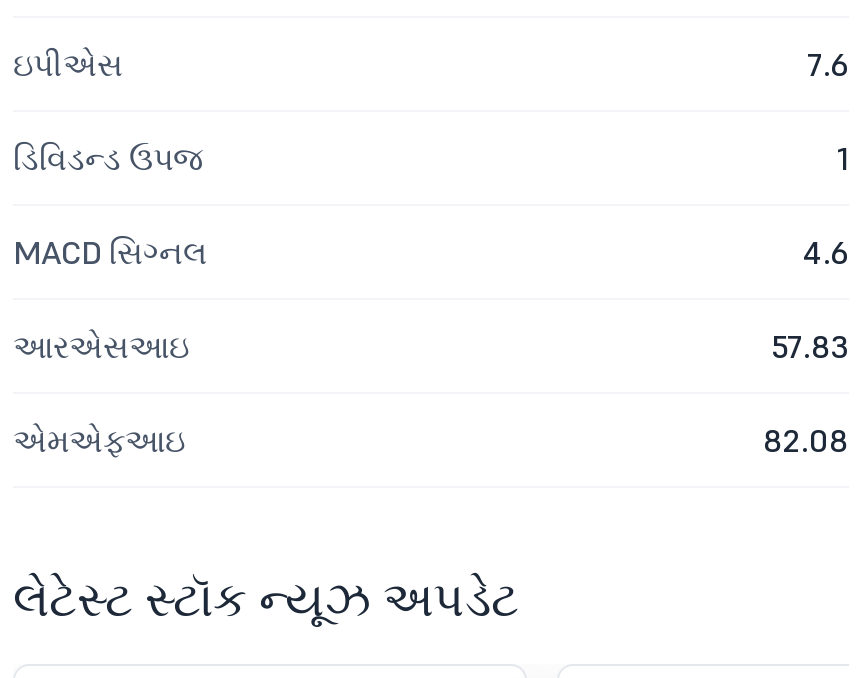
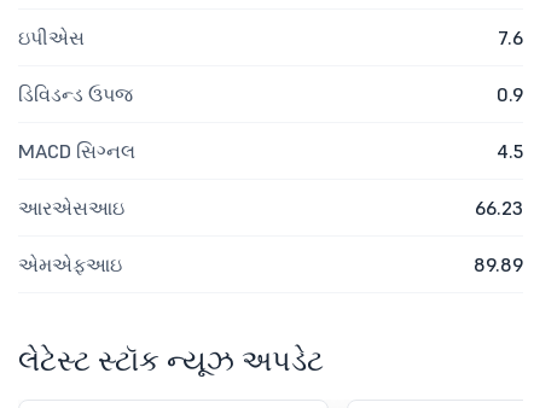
[837,138,849,178] 1 -> [497,82,523,106] 0.9
[803,232,849,272] 4.6 -> [497,139,523,163] 4.5
[771,326,849,366] 57.83 -> [475,196,523,220] 66.23
[763,420,849,460] 82.08 -> [474,252,523,276] 89.89

